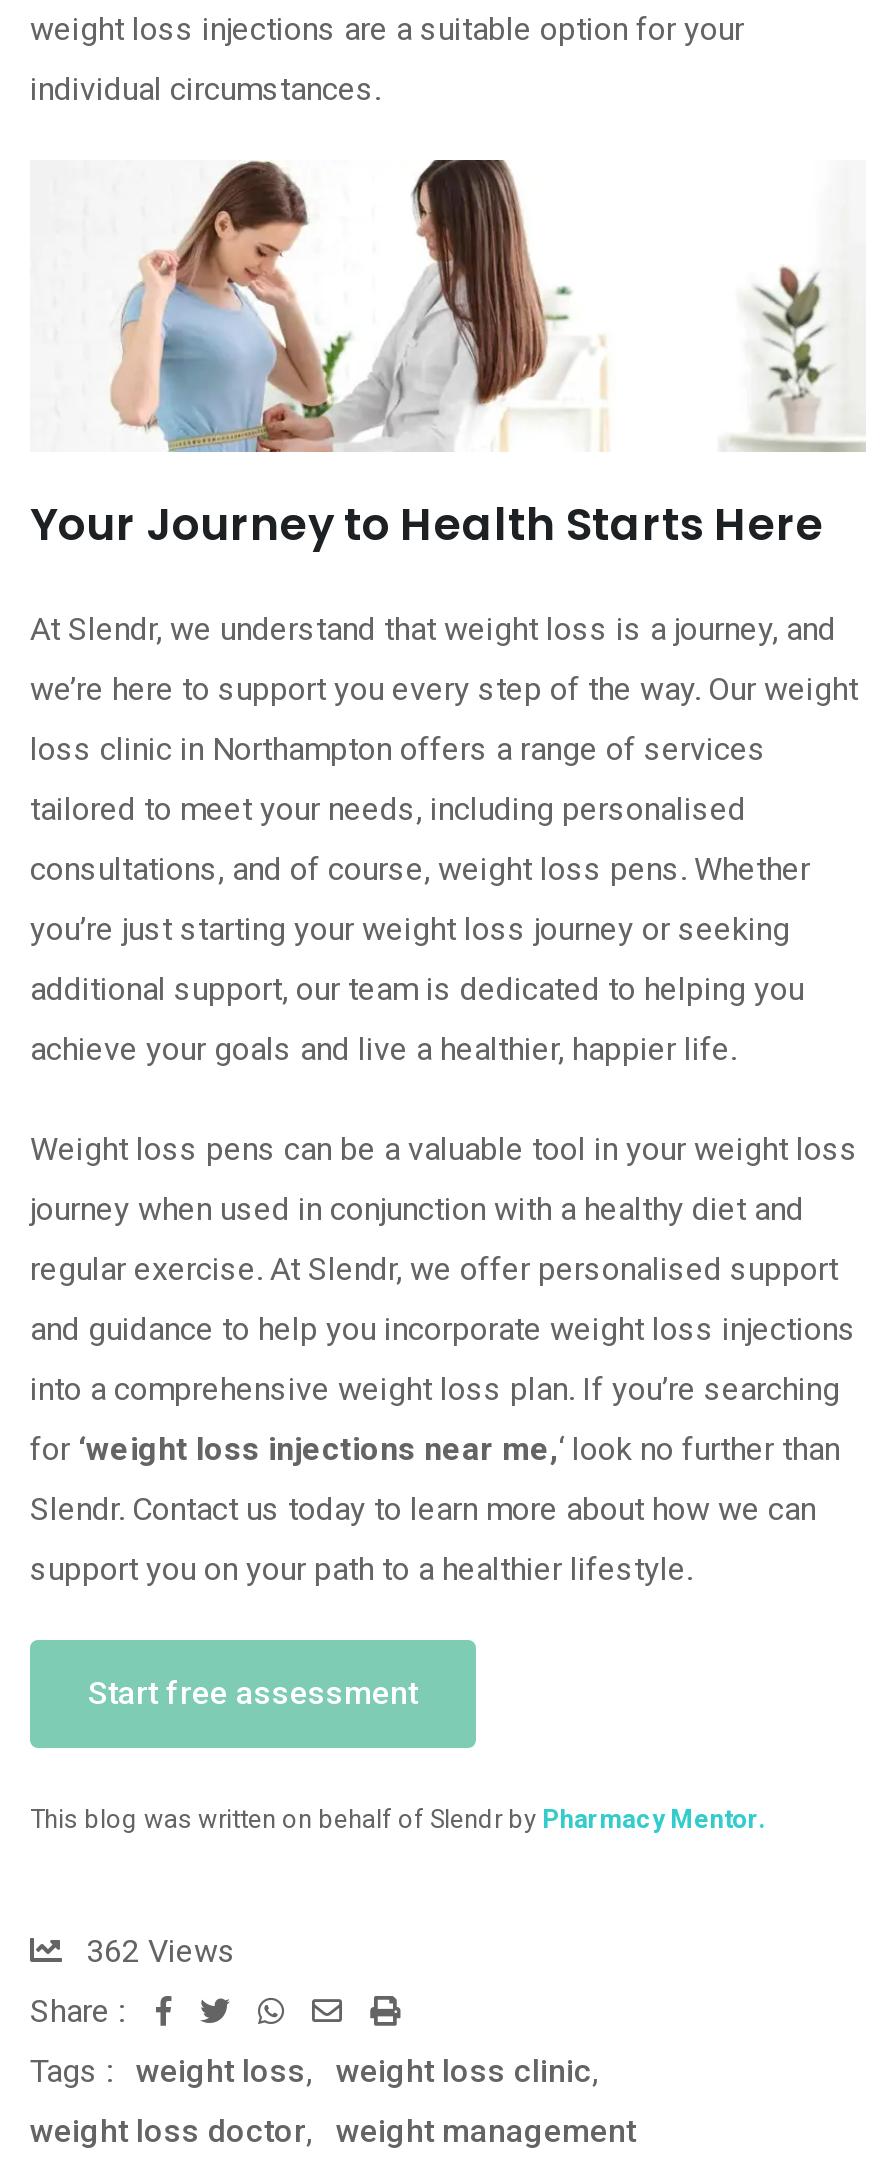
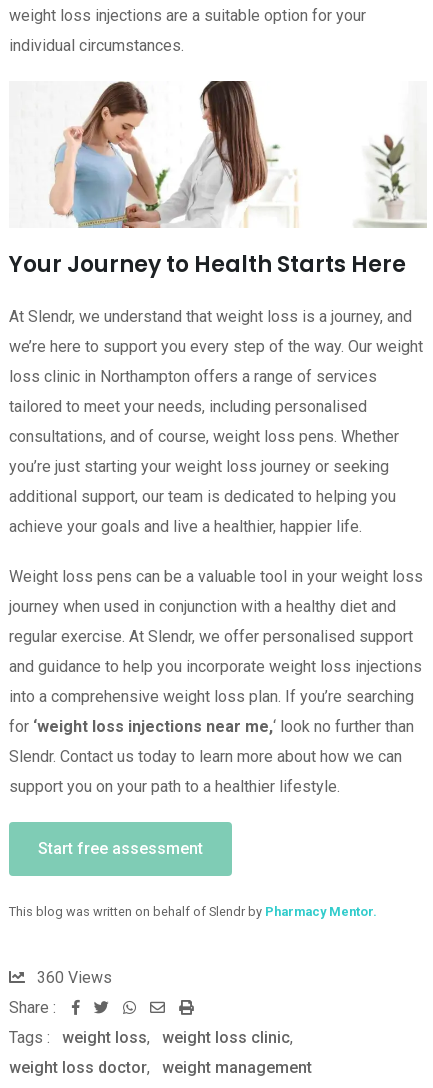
[86,1933,236,1971] 362 Views -> [37,968,112,987] 360 Views

